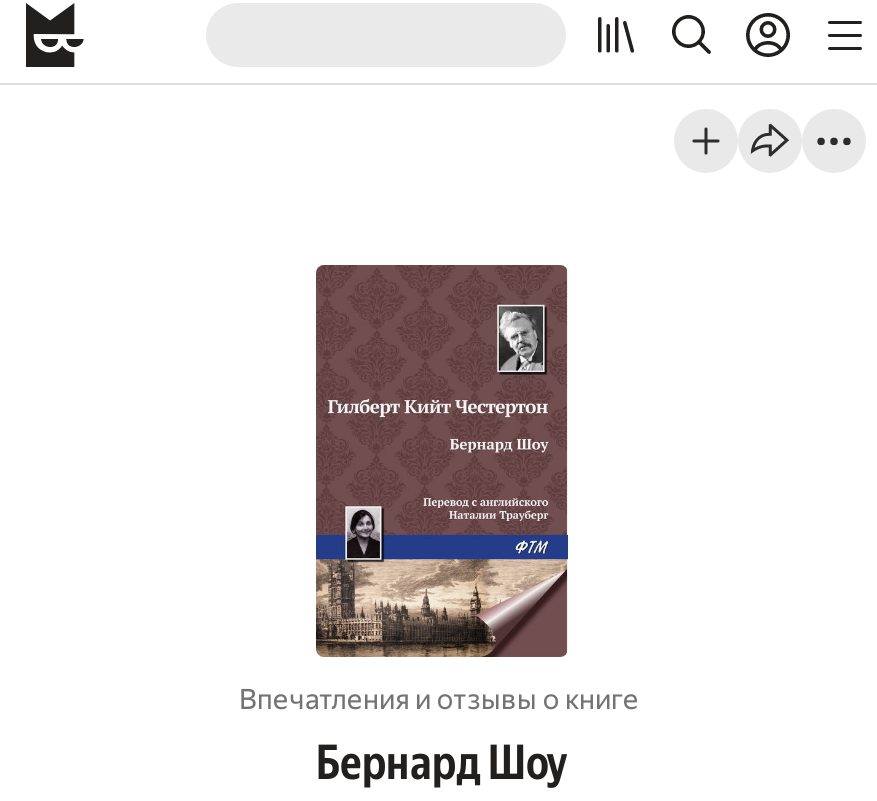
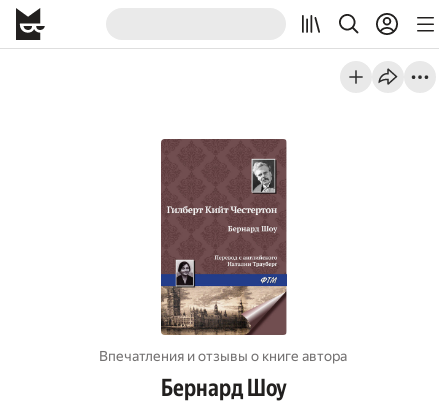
[239,683,639,715] Впечатления и отзывы о книге -> [98,348,346,364] Впечатления и отзывы о книге автора

